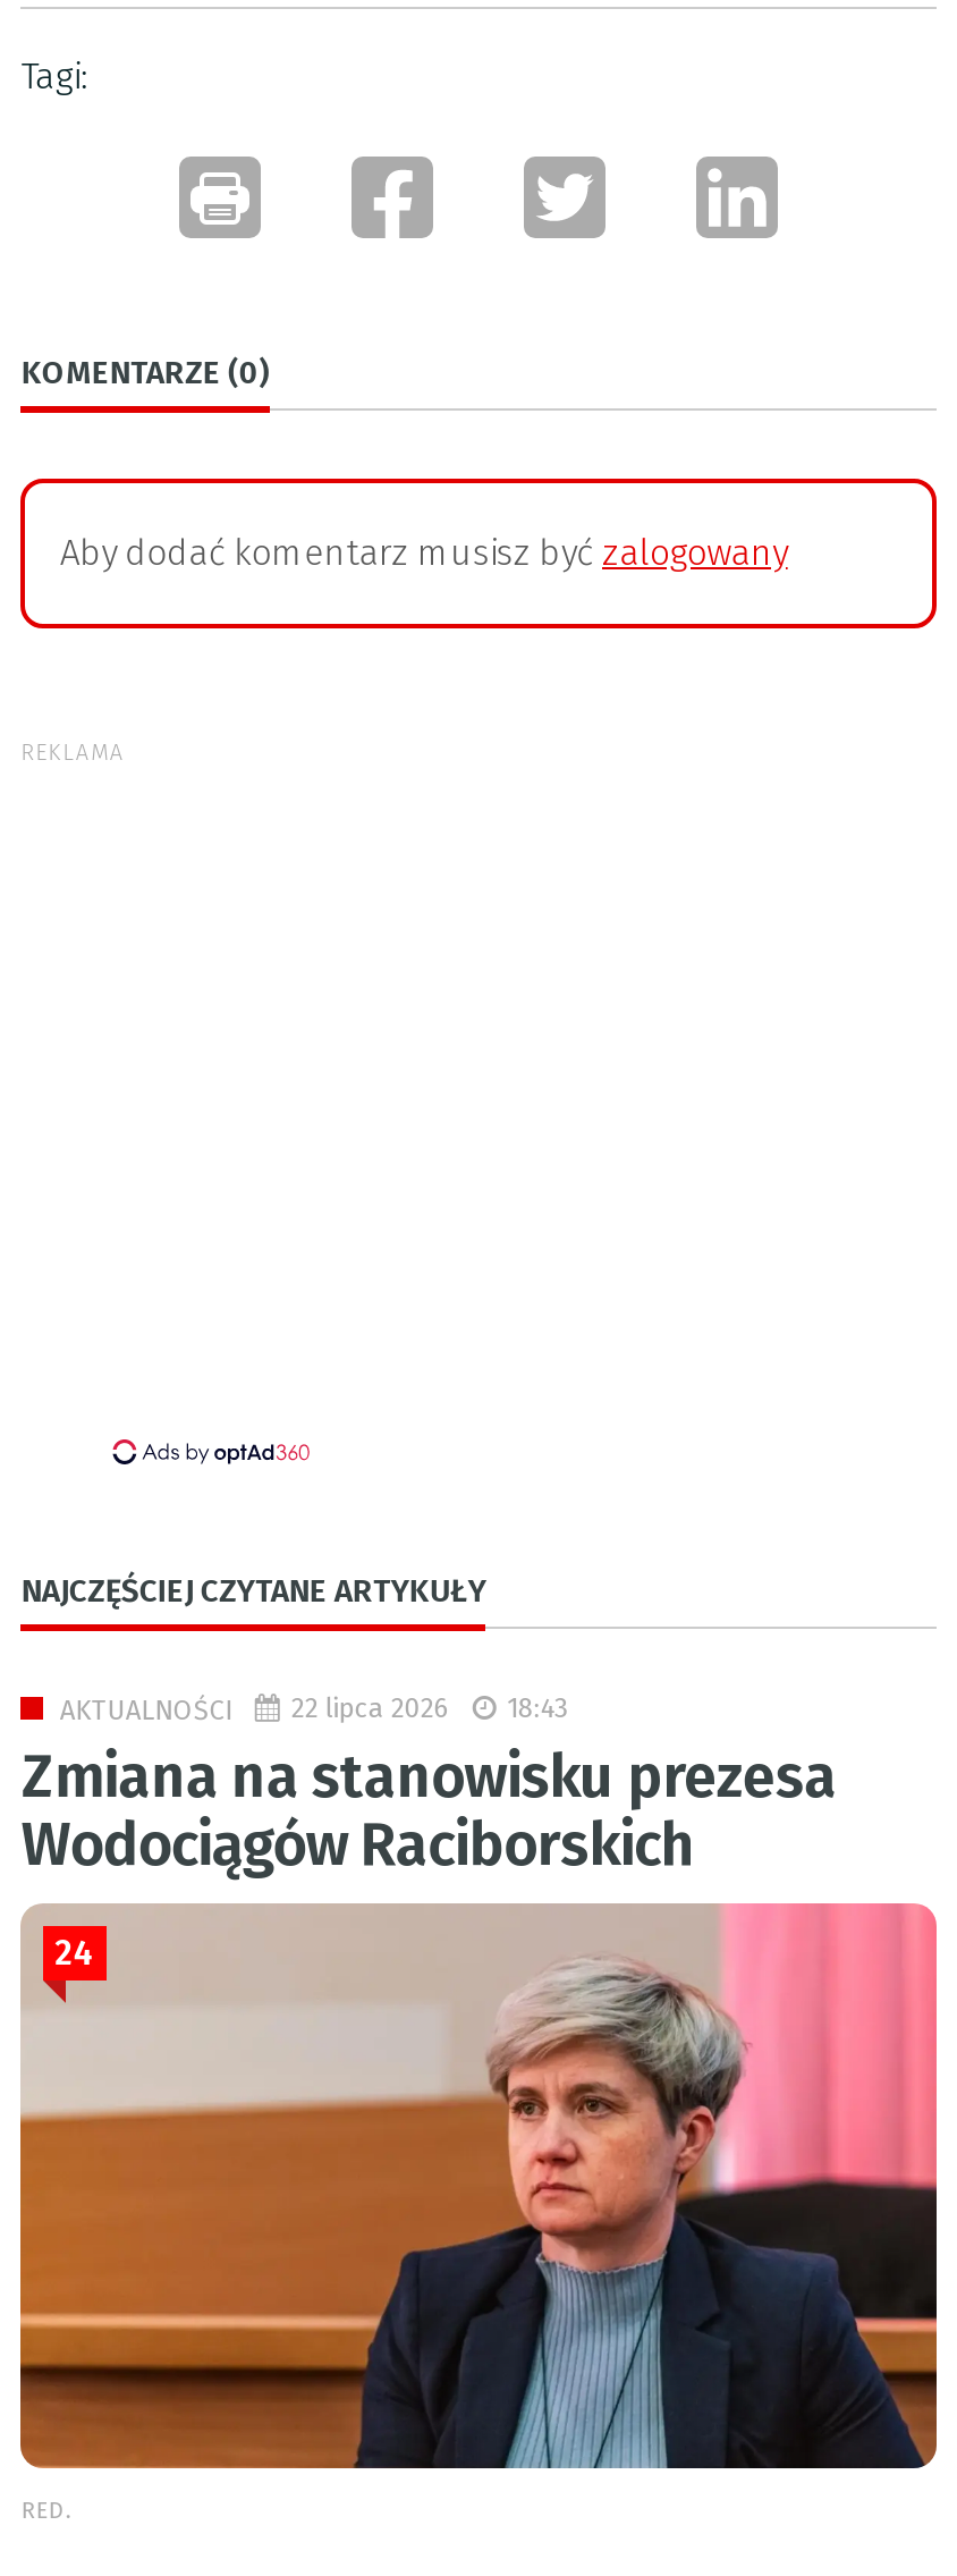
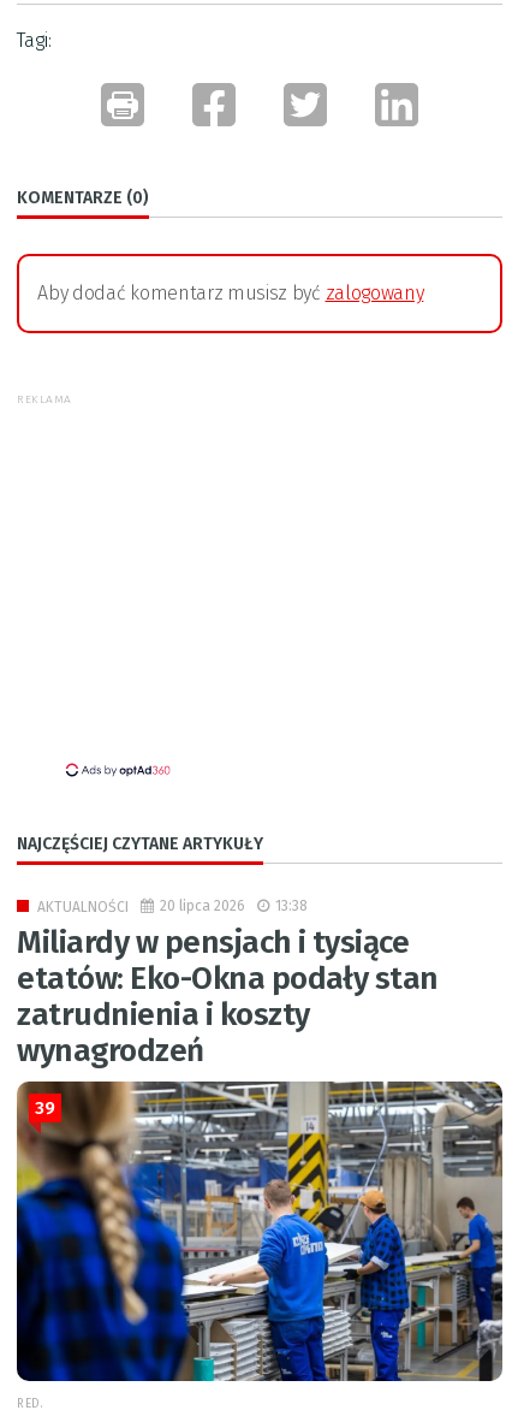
[21,1693,837,1881] 22 lipca 2026 | 18:43 | Zmiana na stanowisku prezesa | Wodociągów Raciborskich -> [17,898,439,1070] 20 lipca 2026 | 13:38 | Miliardy w pensjach i tysiące | etatów: Eko-Okna podały stan | zatrudnienia i koszty | wynagrodzeń
[18,1901,939,2471] [image] | 24 -> [16,1080,504,1382] [image] | 39

